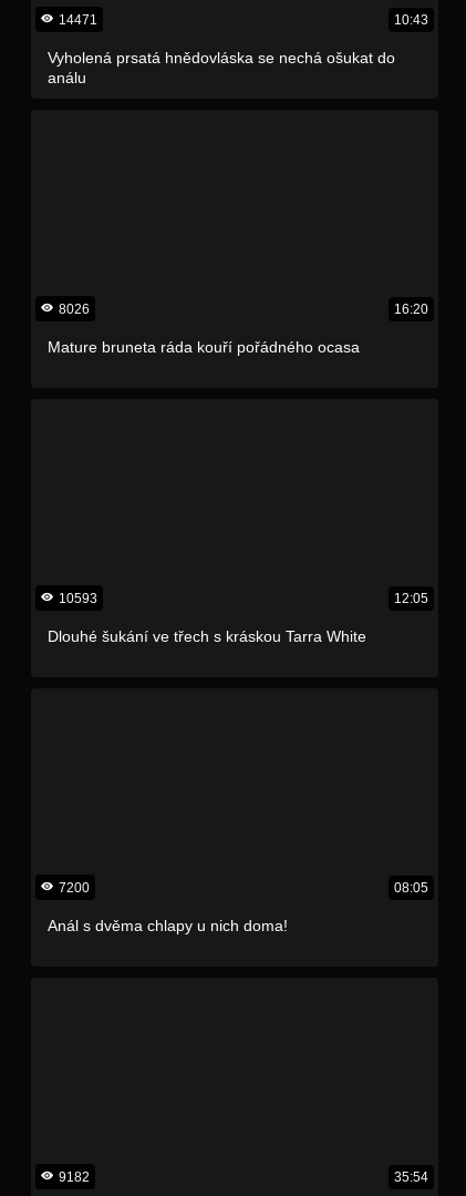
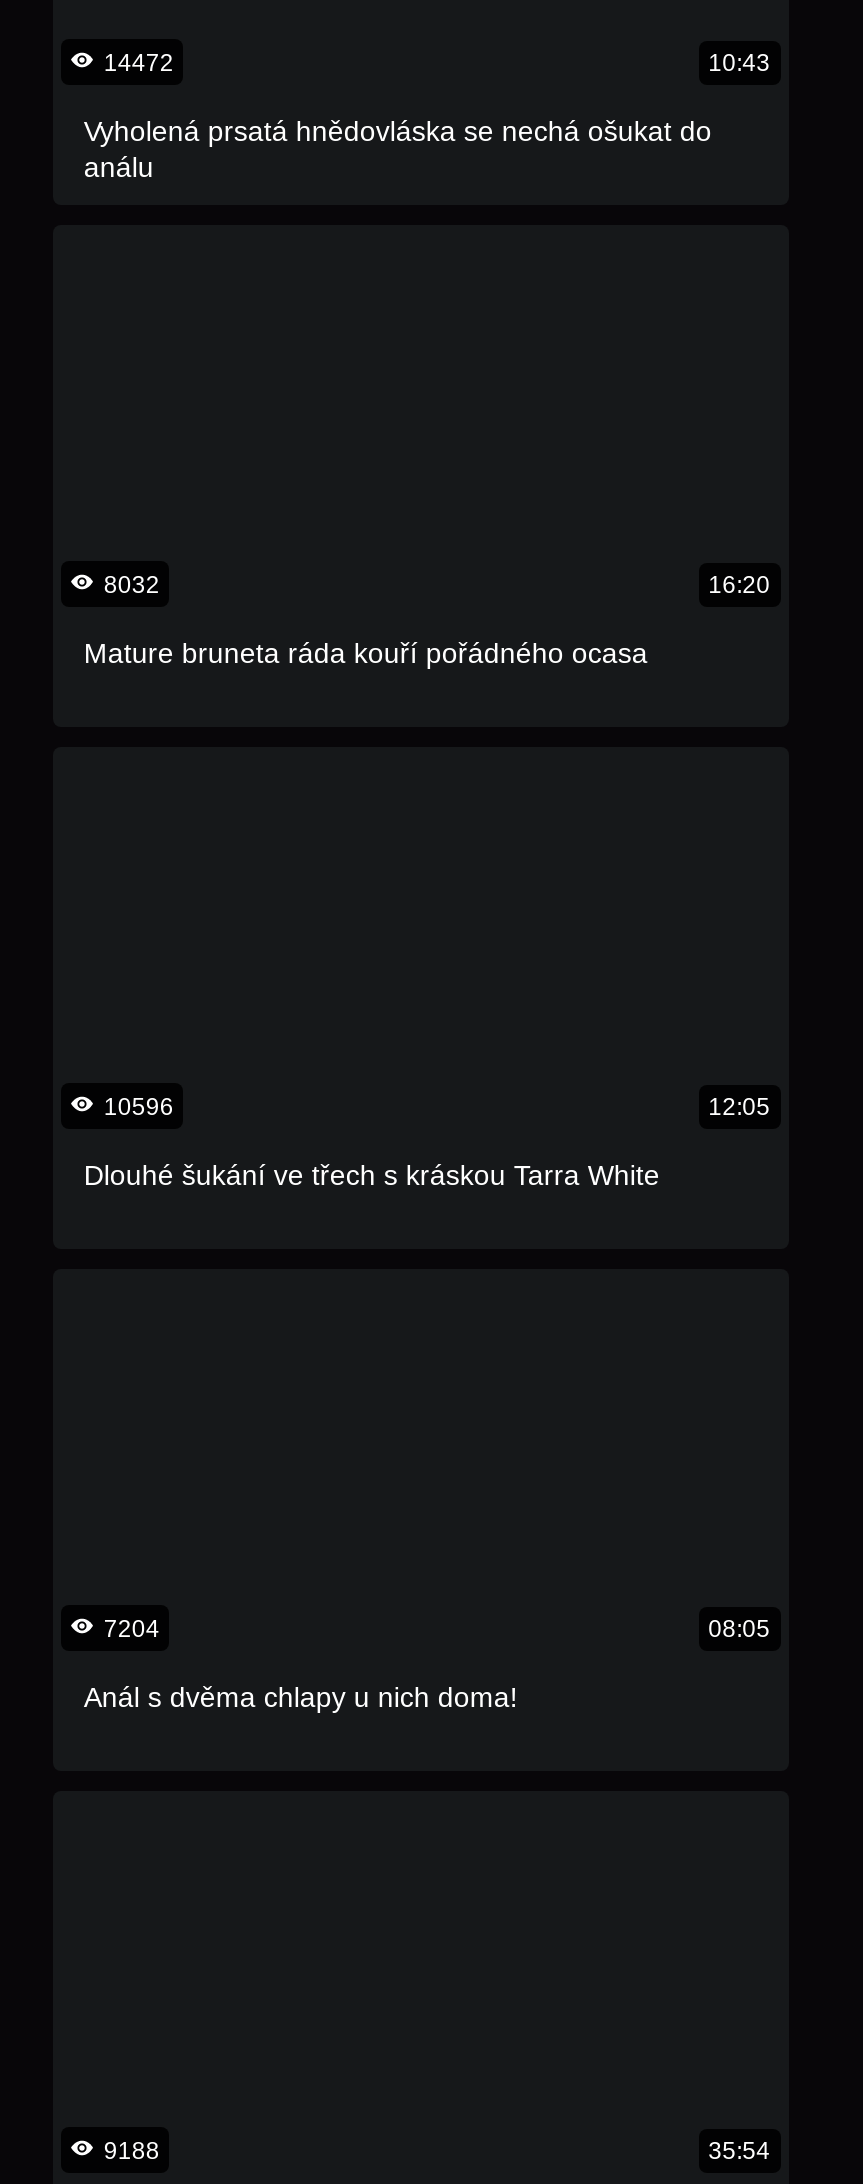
[59,12,98,28] 14471 -> [104,49,174,77] 14472
[59,301,90,317] 8026 -> [104,571,160,599] 8032
[59,591,98,606] 10593 -> [104,1093,174,1121] 10596
[59,880,90,896] 7200 -> [104,1615,160,1643] 7204
[59,1169,90,1185] 9182 -> [104,2137,160,2165] 9188

